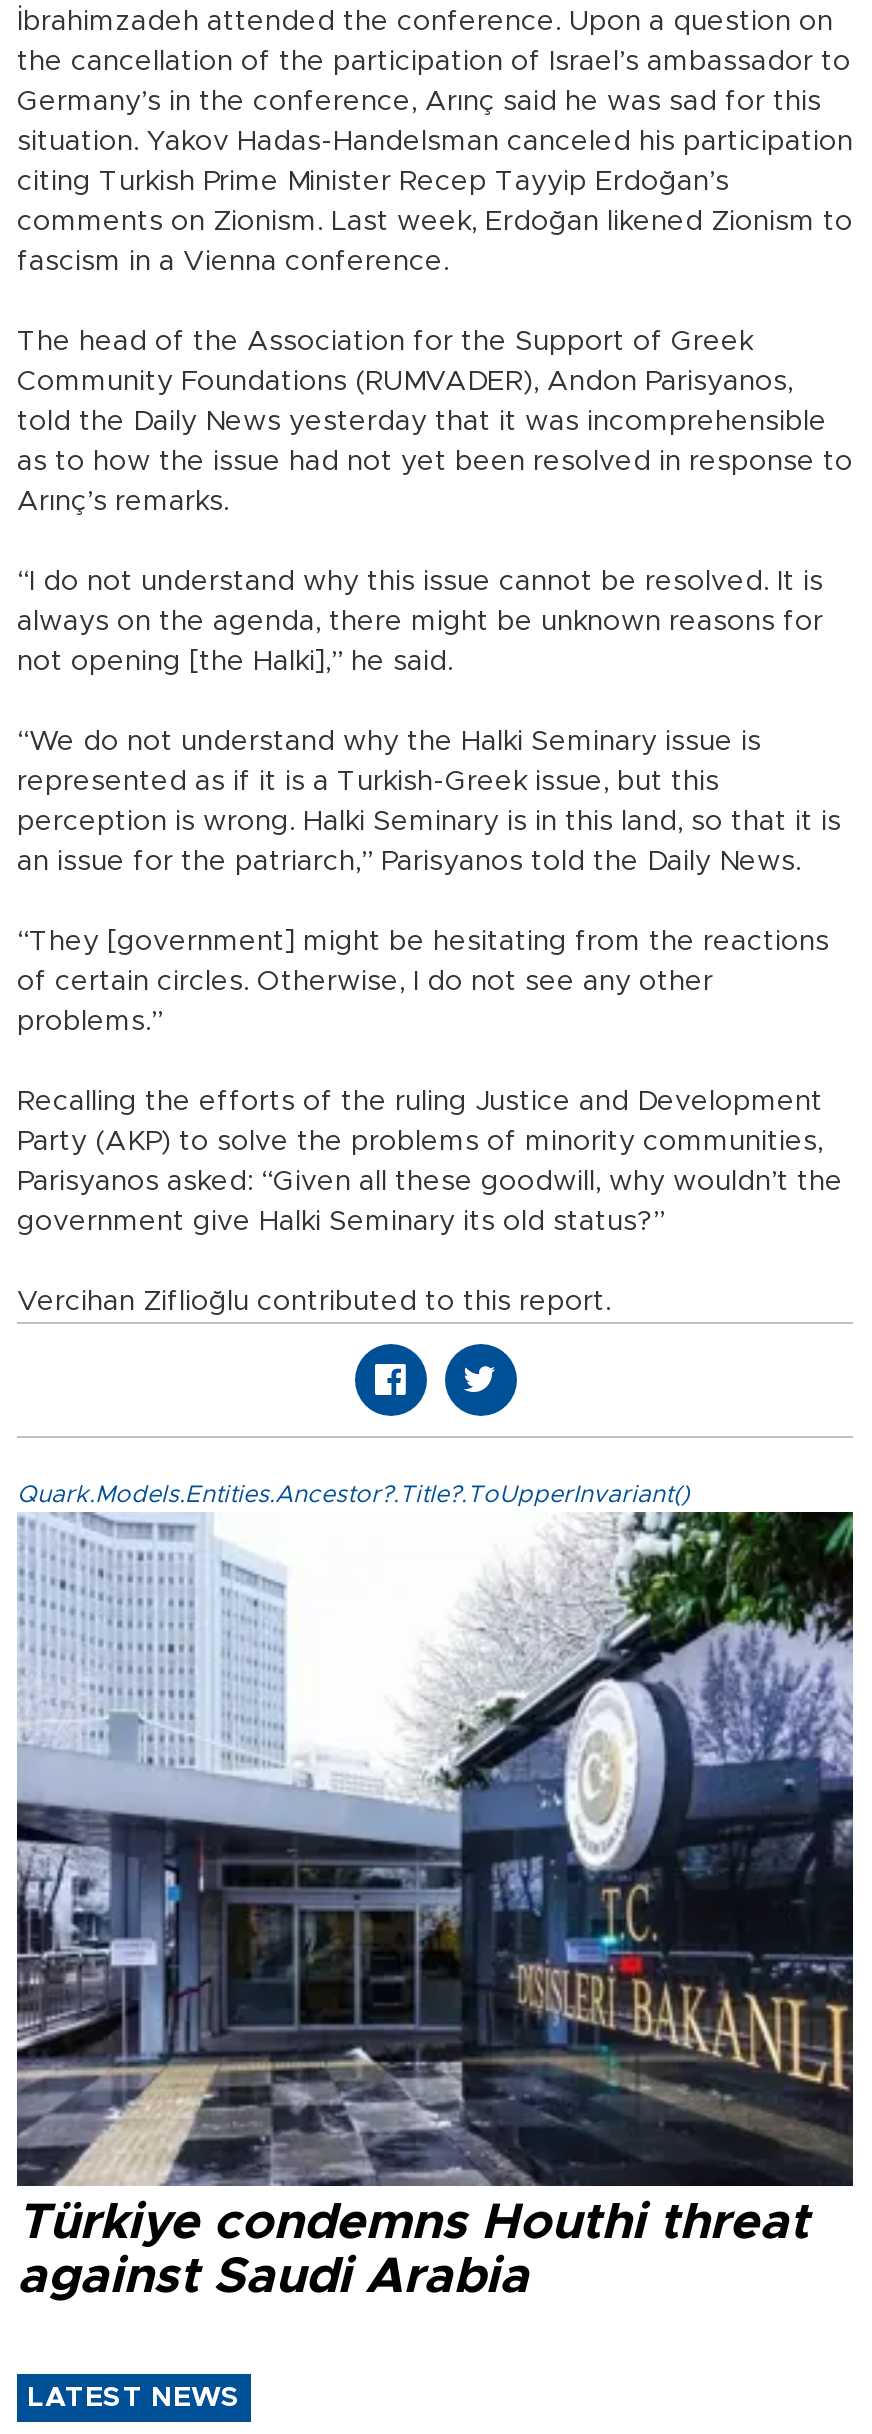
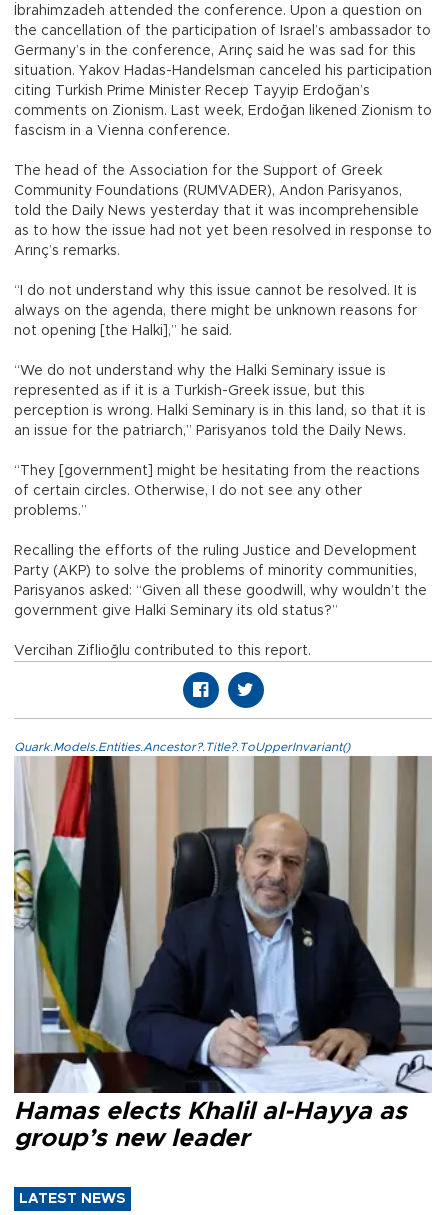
[15,1510,855,2302] [image] | Türkiye condemns Houthi threat | against Saudi Arabia -> [13,755,432,1151] [image] | Hamas elects Khalil al-Hayya as | group’s new leader

